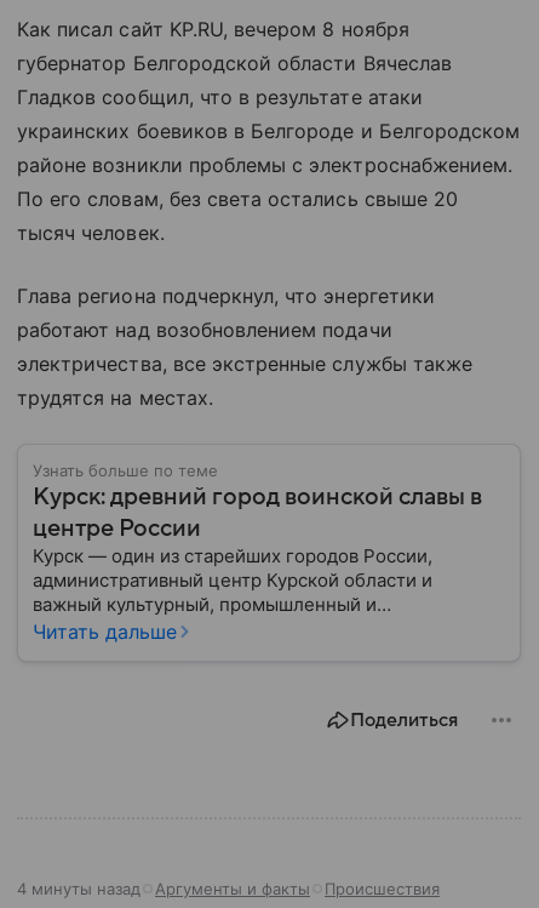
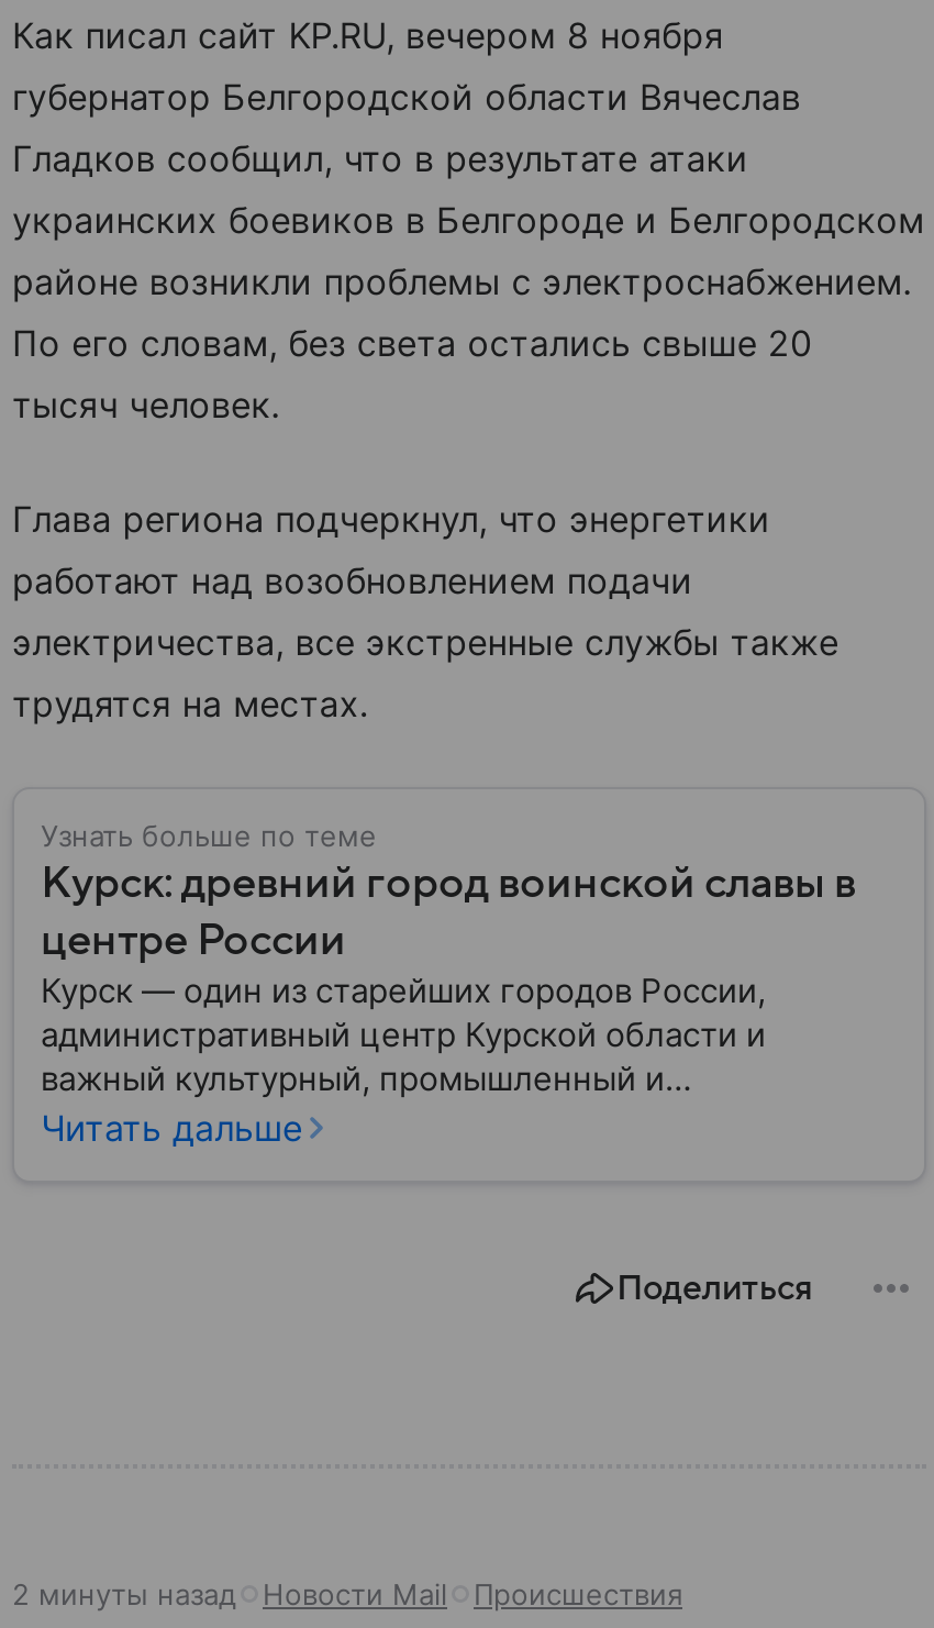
[17,879,310,898] 4 минуты назад | Аргументы и факты -> [12,1576,447,1611] 2 минуты назад | Новости Mail

